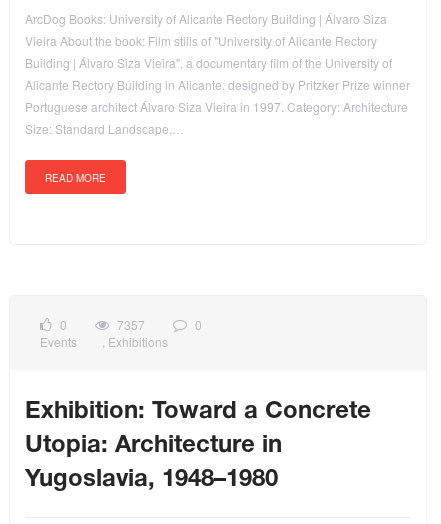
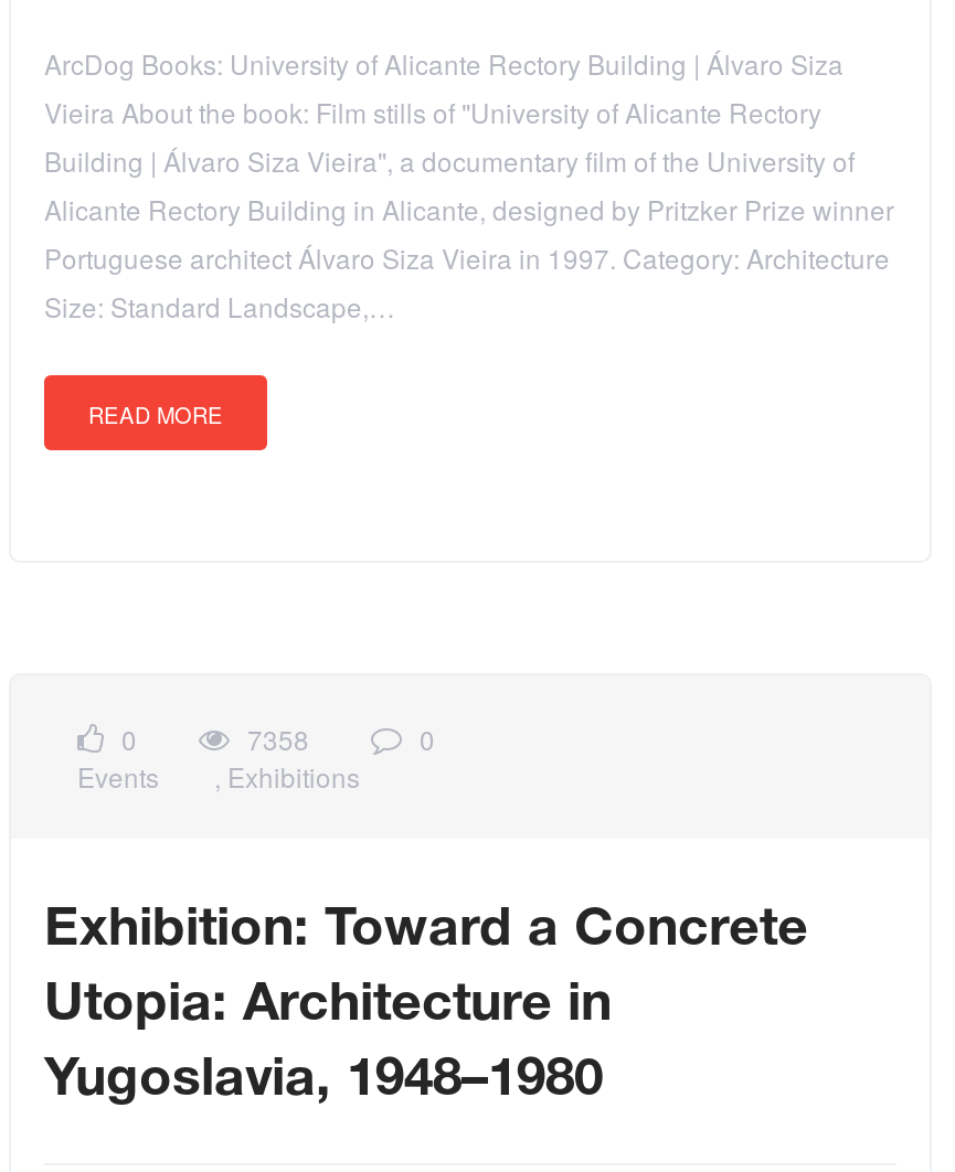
[114,316,145,333] 7357 -> [241,719,309,756] 7358

